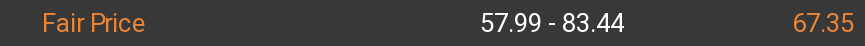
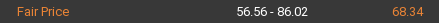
[480,8,624,38] 57.99 - 83.44 -> [236,4,308,19] 56.56 - 86.02
[792,8,854,38] 67.35 -> [392,4,423,19] 68.34

